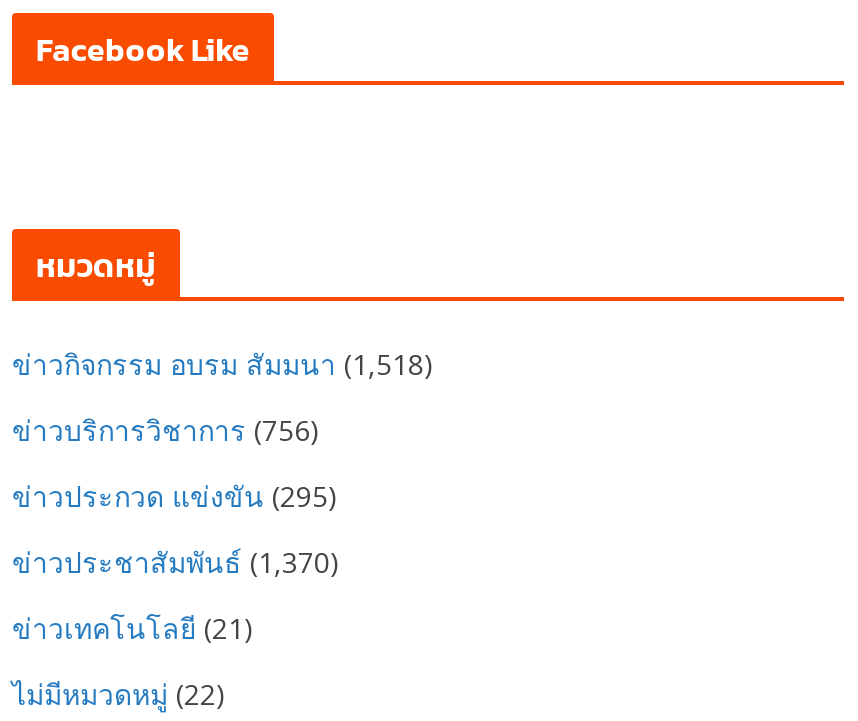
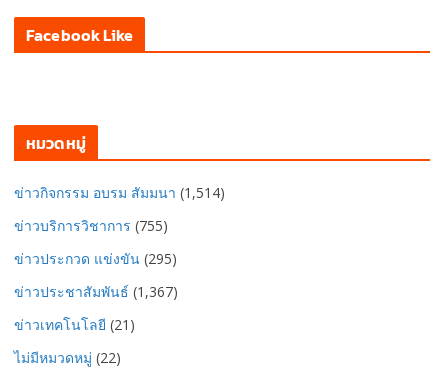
[12,344,434,382] ข่าวกิจกรรม อบรม สัมมนา(1,518) -> [14,183,225,202] ข่าวกิจกรรม อบรม สัมมนา(1,514)
[12,410,320,448] ข่าวบริการวิชาการ(756) -> [14,216,168,235] ข่าวบริการวิชาการ(755)
[12,542,340,580] ข่าวประชาสัมพันธ์(1,370) -> [14,282,178,301] ข่าวประชาสัมพันธ์(1,367)

